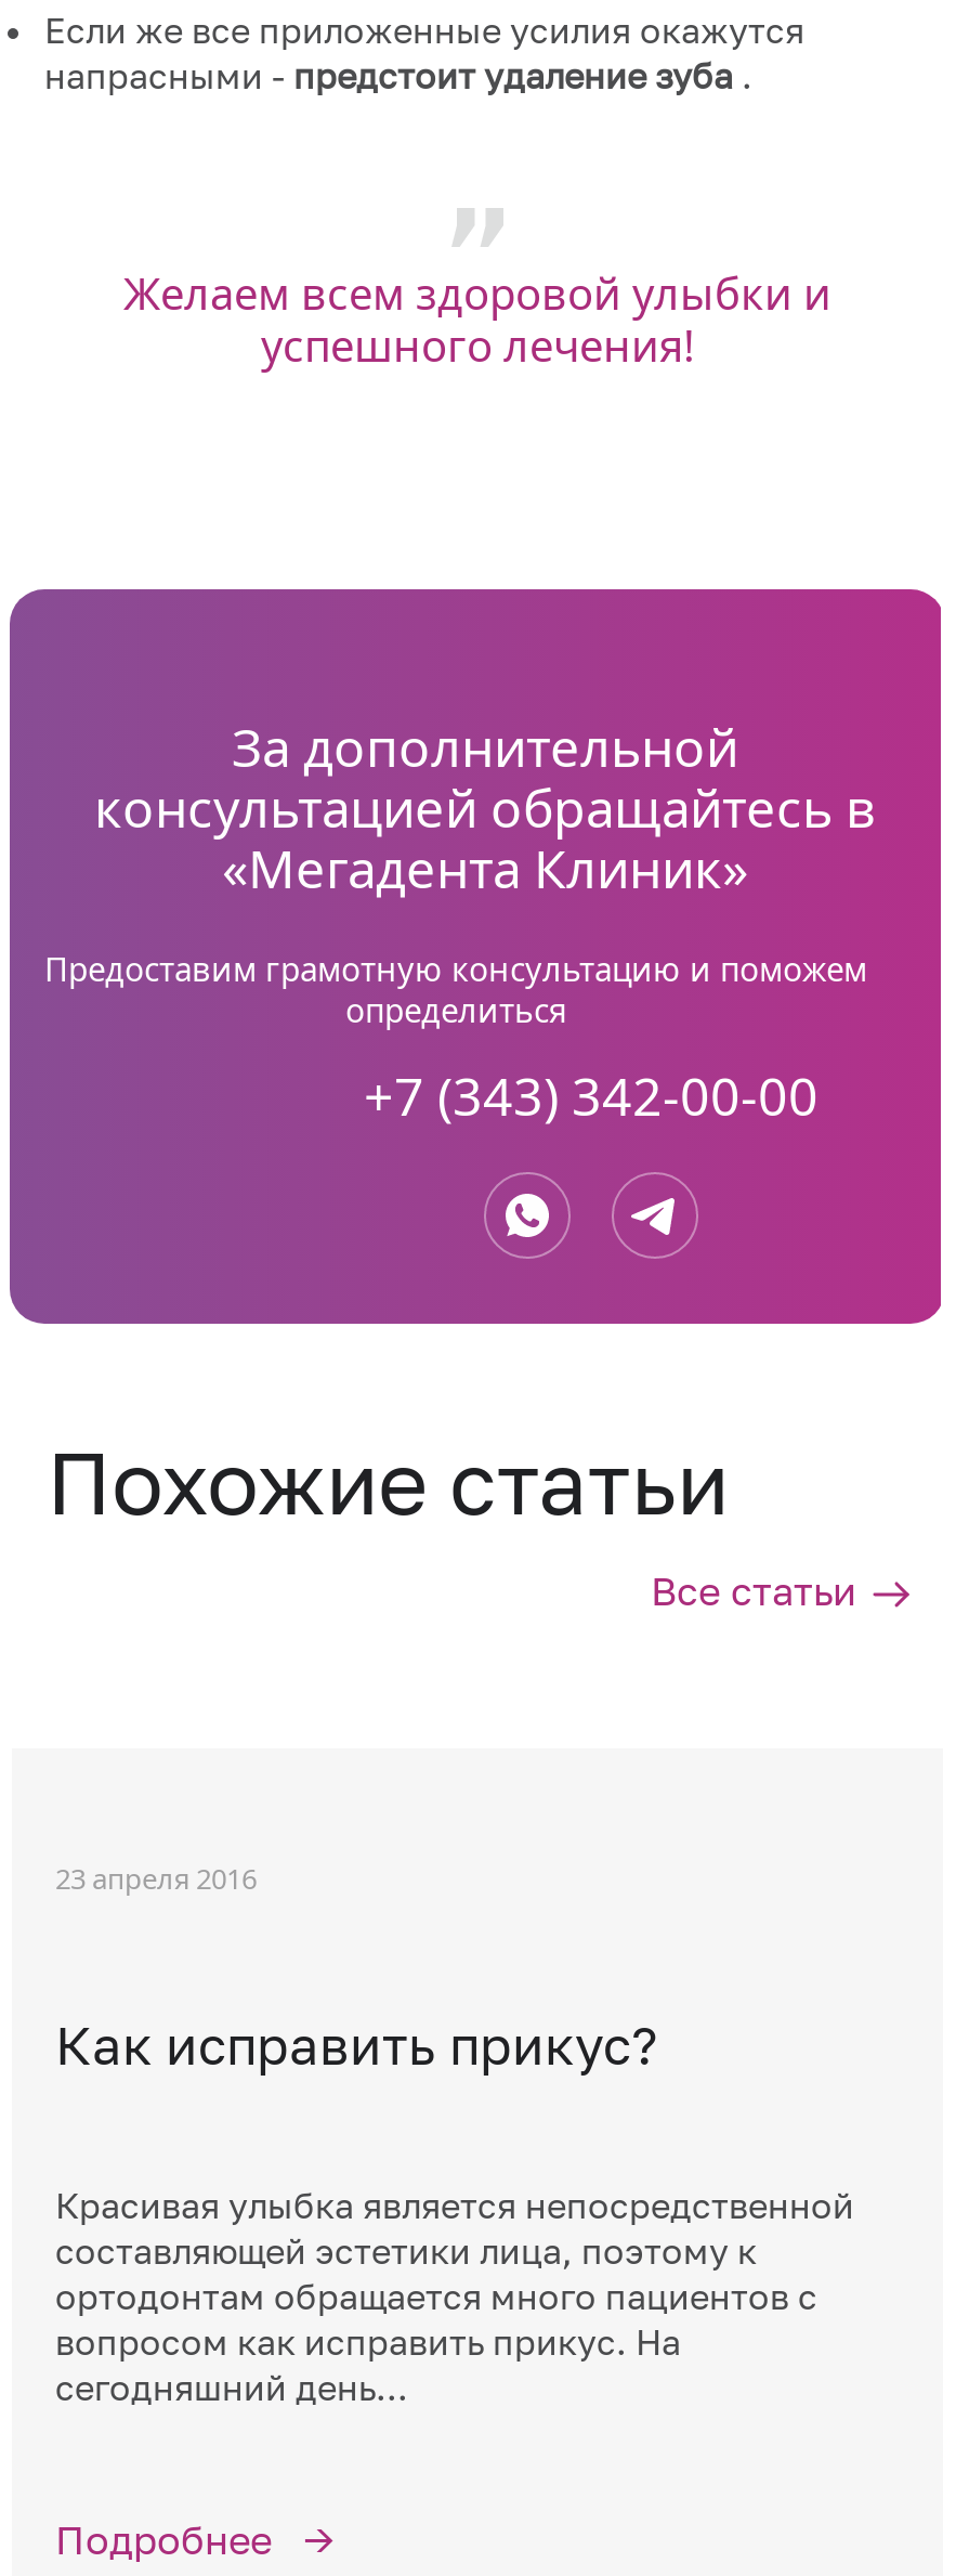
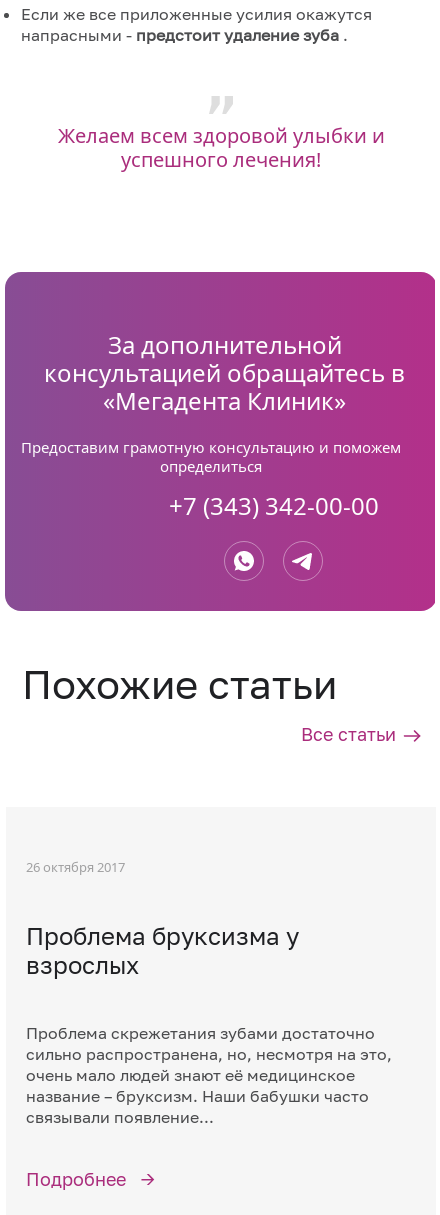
[55,1859,257,1898] 23 апреля 2016 -> [26,858,125,876] 26 октября 2017
[55,2012,657,2075] Как исправить прикус? -> [26,921,299,979] Проблема бруксизма у | взрослых
[55,2185,854,2410] Красивая улыбка является непосредственной | составляющей эстетики лица, поэтому к | ортодонтам обращается много пациентов с | вопросом как исправить прикус. На | сегодняшний день... -> [26,1023,392,1127] Проблема скрежетания зубами достаточно | сильно распространена, но, несмотря на это, | очень мало людей знают её медицинское | название – бруксизм. Наши бабушки часто | связывали появление...

